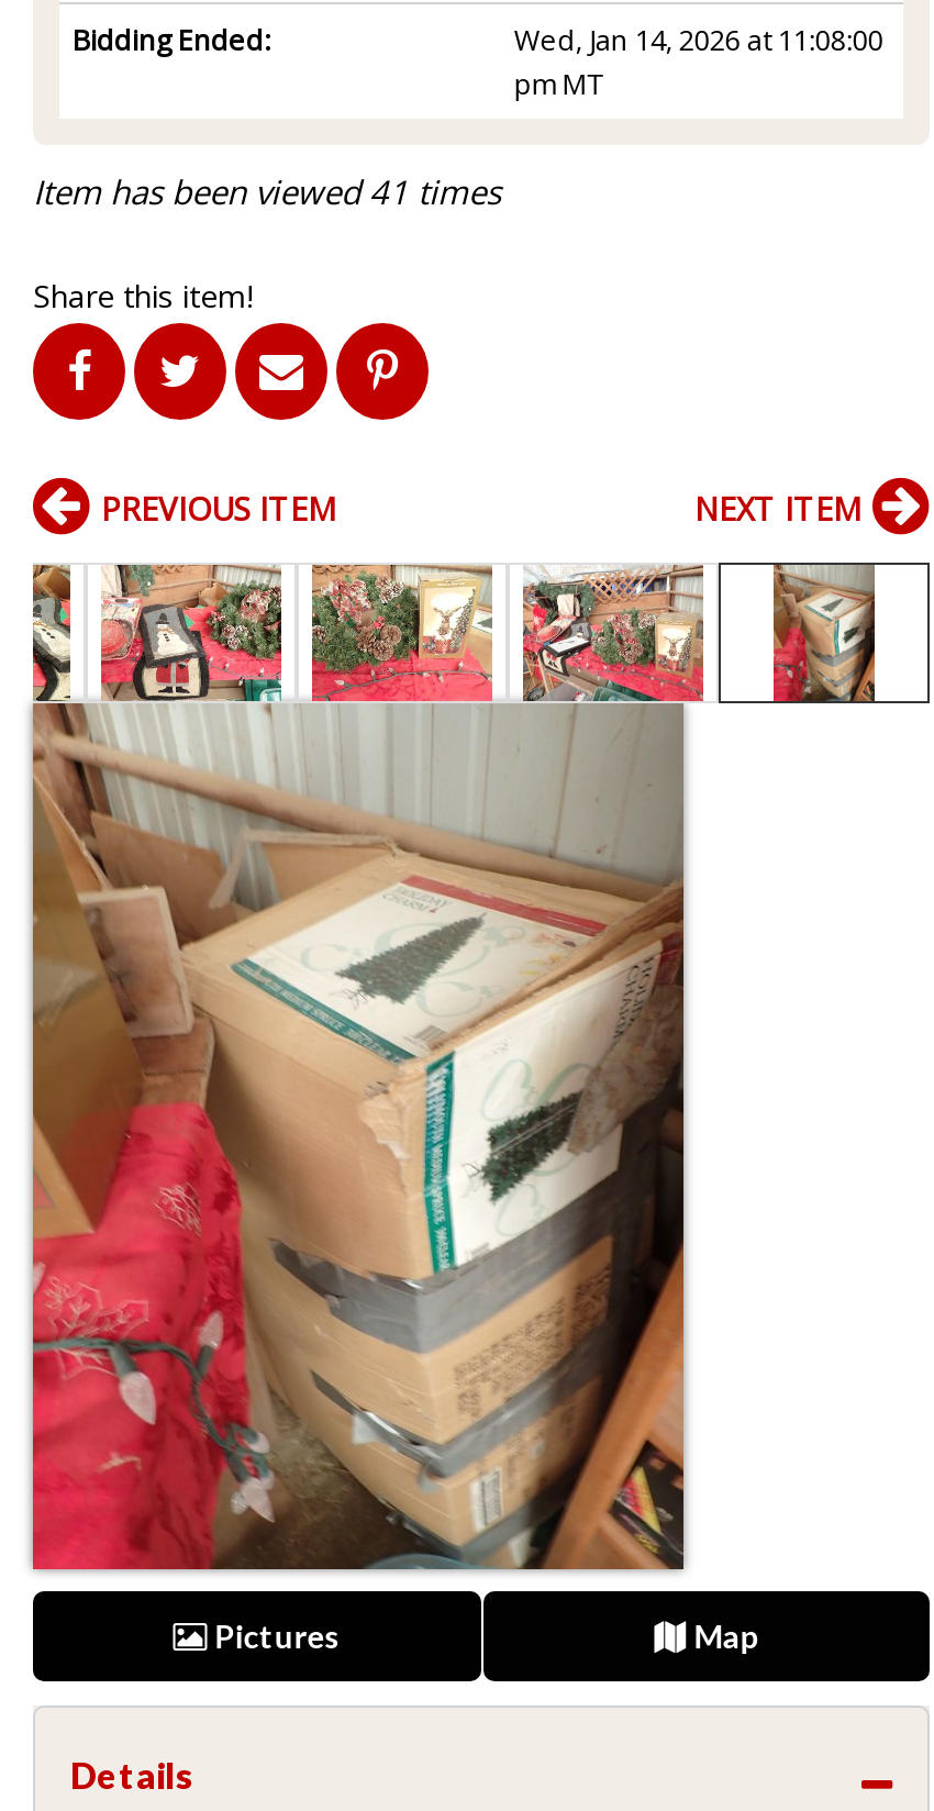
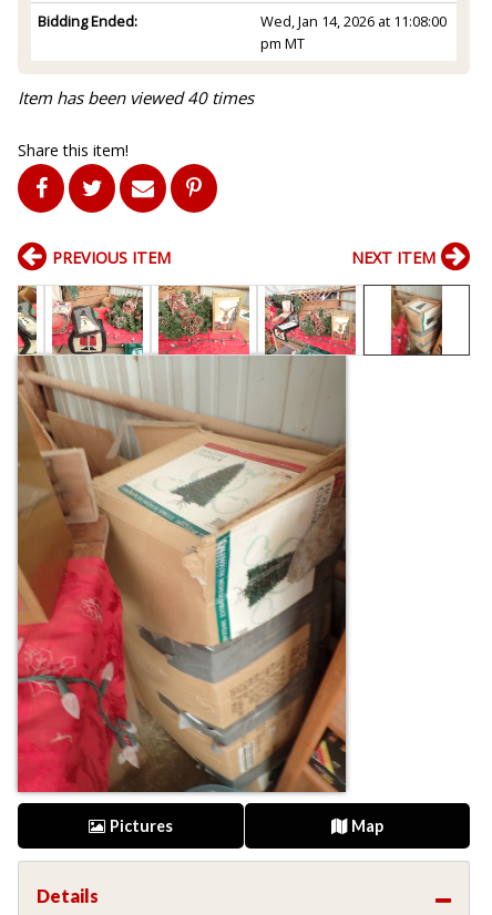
[33,169,501,213] Item has been viewed 41 times -> [18,86,254,108] Item has been viewed 40 times

